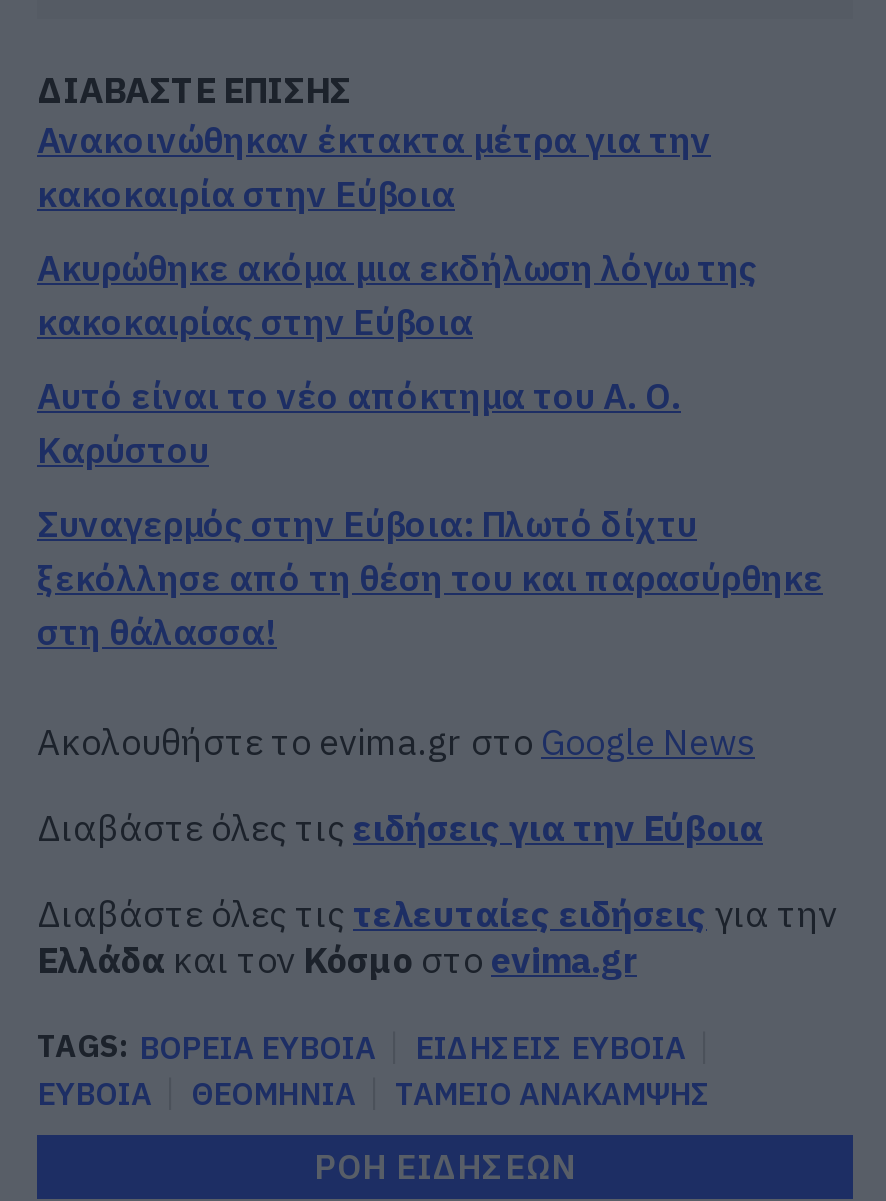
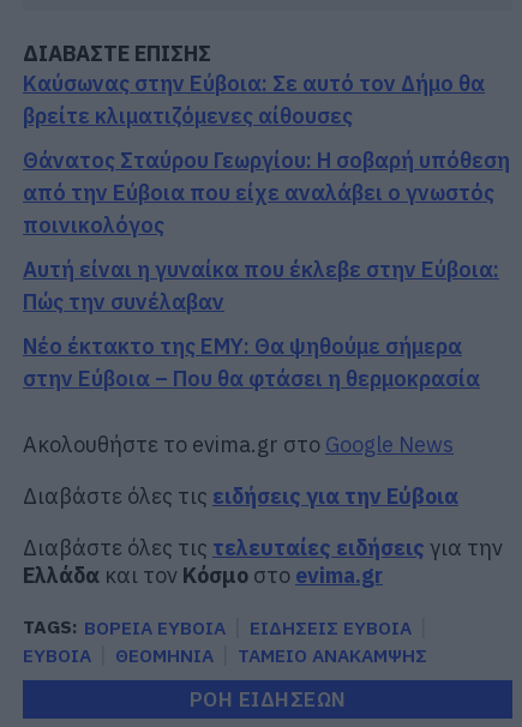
[37,116,711,216] Ανακοινώθηκαν έκτακτα μέτρα για την | κακοκαιρία στην Εύβοια -> [23,69,485,129] Καύσωνας στην Εύβοια: Σε αυτό τον Δήμο θα | βρείτε κλιματιζόμενες αίθουσες
[37,244,757,344] Ακυρώθηκε ακόμα μια εκδήλωση λόγω της | κακοκαιρίας στην Εύβοια -> [23,146,510,238] Θάνατος Σταύρου Γεωργίου: Η σοβαρή υπόθεση | από την Εύβοια που είχε αναλάβει ο γνωστός | ποινικολόγος
[37,372,681,472] Αυτό είναι το νέο απόκτημα του Α. Ο. | Καρύστου -> [23,255,499,315] Αυτή είναι η γυναίκα που έκλεβε στην Εύβοια: | Πώς την συνέλαβαν
[37,500,823,654] Συναγερμός στην Εύβοια: Πλωτό δίχτυ | ξεκόλλησε από τη θέση του και παρασύρθηκε | στη θάλασσα! -> [23,332,480,392] Νέο έκτακτο της ΕΜΥ: Θα ψηθούμε σήμερα | στην Εύβοια – Που θα φτάσει η θερμοκρασία

